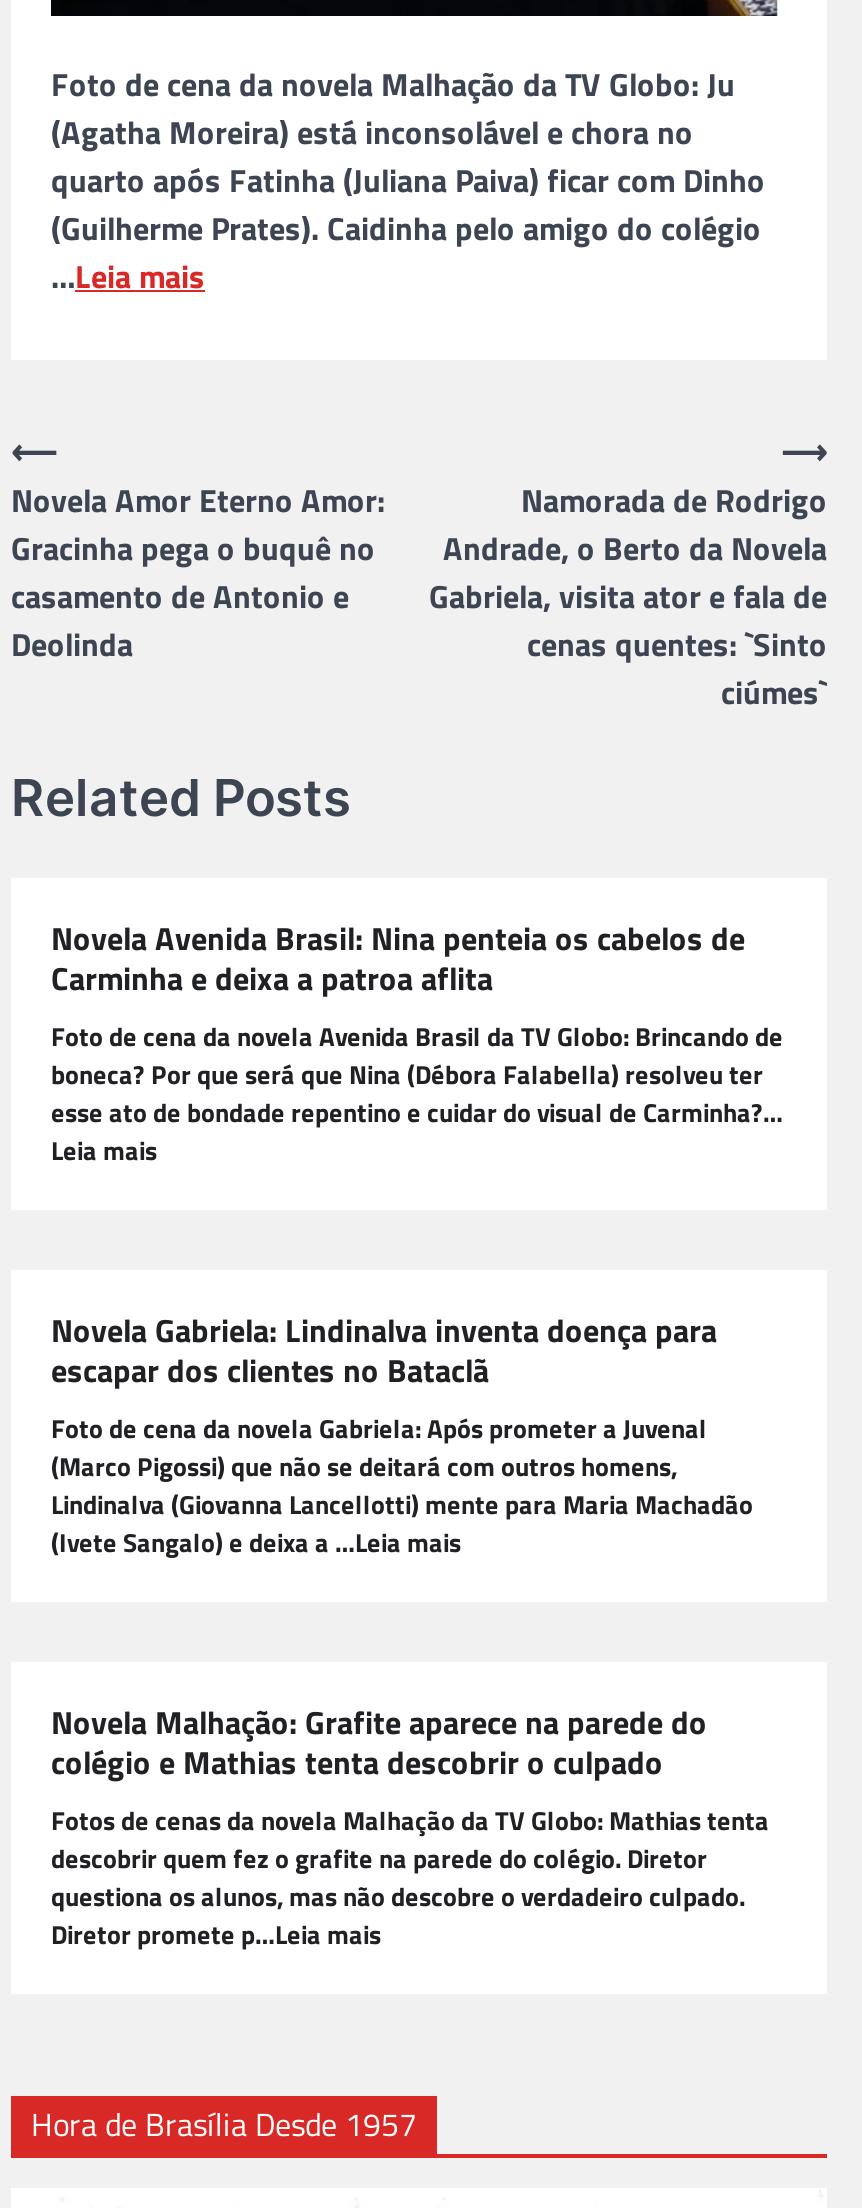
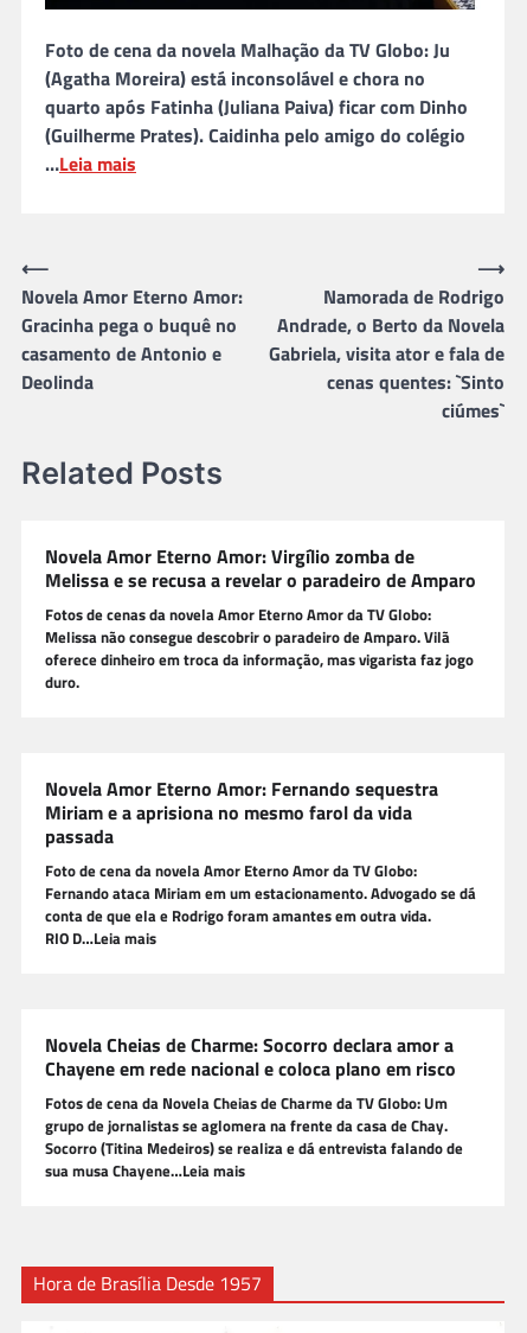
[51,914,783,1170] Novela Avenida Brasil: Nina penteia os cabelos de | Carminha e deixa a patroa aflita | Foto de cena da novela Avenida Brasil da TV Globo: Brincando de | boneca? Por que será que Nina (Débora Falabella) resolveu ter | esse ato de bondade repentino e cuidar do visual de Carminha?… | Leia mais -> [45,542,476,694] Novela Amor Eterno Amor: Virgílio zomba de | Melissa e se recusa a revelar o paradeiro de Amparo | Fotos de cenas da novela Amor Eterno Amor da TV Globo: | Melissa não consegue descobrir o paradeiro de Amparo. Vilã | oferece dinheiro em troca da informação, mas vigarista faz jogo | duro.
[51,1306,753,1562] Novela Gabriela: Lindinalva inventa doença para | escapar dos clientes no Bataclã | Foto de cena da novela Gabriela: Após prometer a Juvenal | (Marco Pigossi) que não se deitará com outros homens, | Lindinalva (Giovanna Lancellotti) mente para Maria Machadão | (Ivete Sangalo) e deixa a …Leia mais -> [45,774,476,950] Novela Amor Eterno Amor: Fernando sequestra | Miriam e a aprisiona no mesmo farol da vida | passada | Foto de cena da novela Amor Eterno Amor da TV Globo: | Fernando ataca Miriam em um estacionamento. Advogado se dá | conta de que ela e Rodrigo foram amantes em outra vida. | RIO D…Leia mais
[51,1698,769,1954] Novela Malhação: Grafite aparece na parede do | colégio e Mathias tenta descobrir o culpado | Fotos de cenas da novela Malhação da TV Globo: Mathias tenta | descobrir quem fez o grafite na parede do colégio. Diretor | questiona os alunos, mas não descobre o verdadeiro culpado. | Diretor promete p…Leia mais -> [45,1031,463,1182] Novela Cheias de Charme: Socorro declara amor a | Chayene em rede nacional e coloca plano em risco | Fotos de cena da Novela Cheias de Charme da TV Globo: Um | grupo de jornalistas se aglomera na frente da casa de Chay. | Socorro (Titina Medeiros) se realiza e dá entrevista falando de | sua musa Chayene…Leia mais

